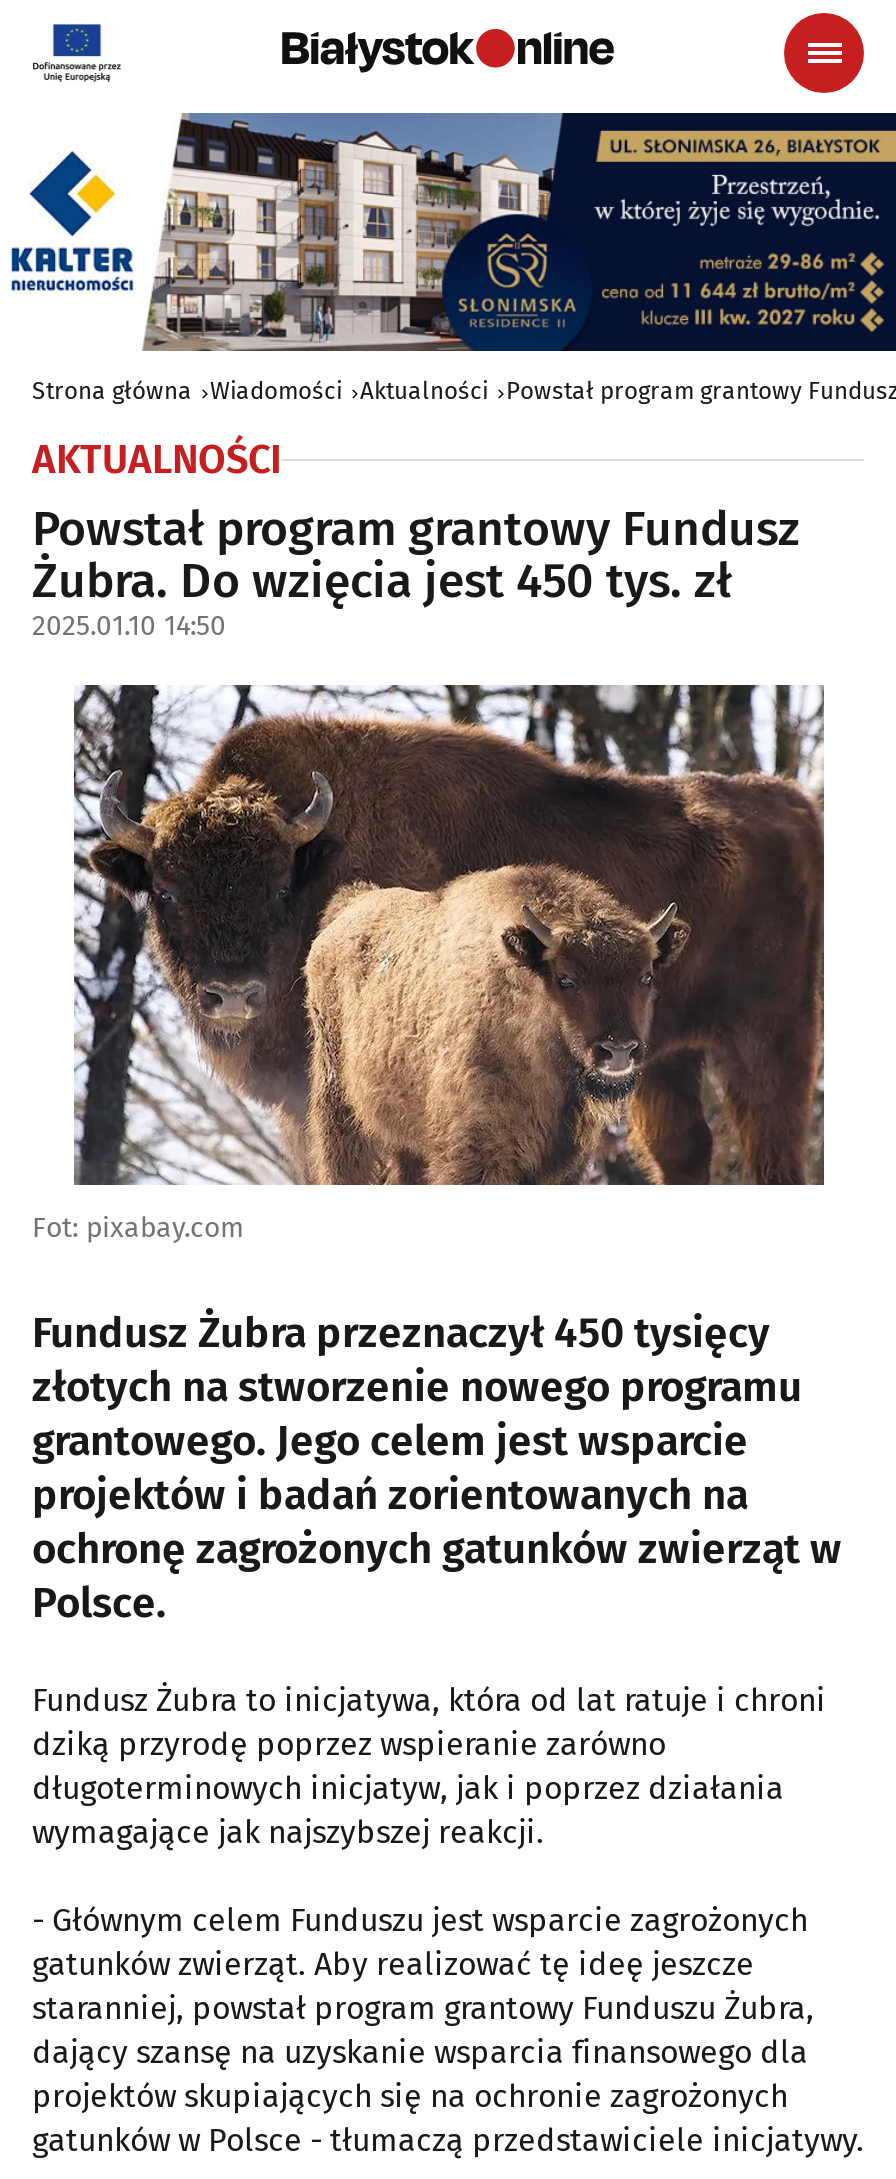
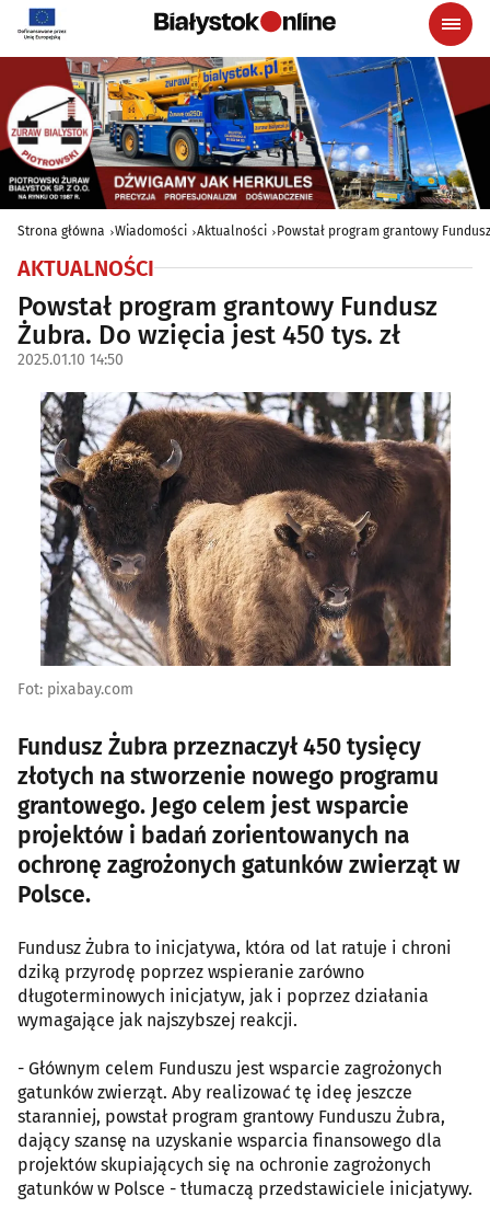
[6,111,890,353] [image] -> [3,56,487,210] [image]

